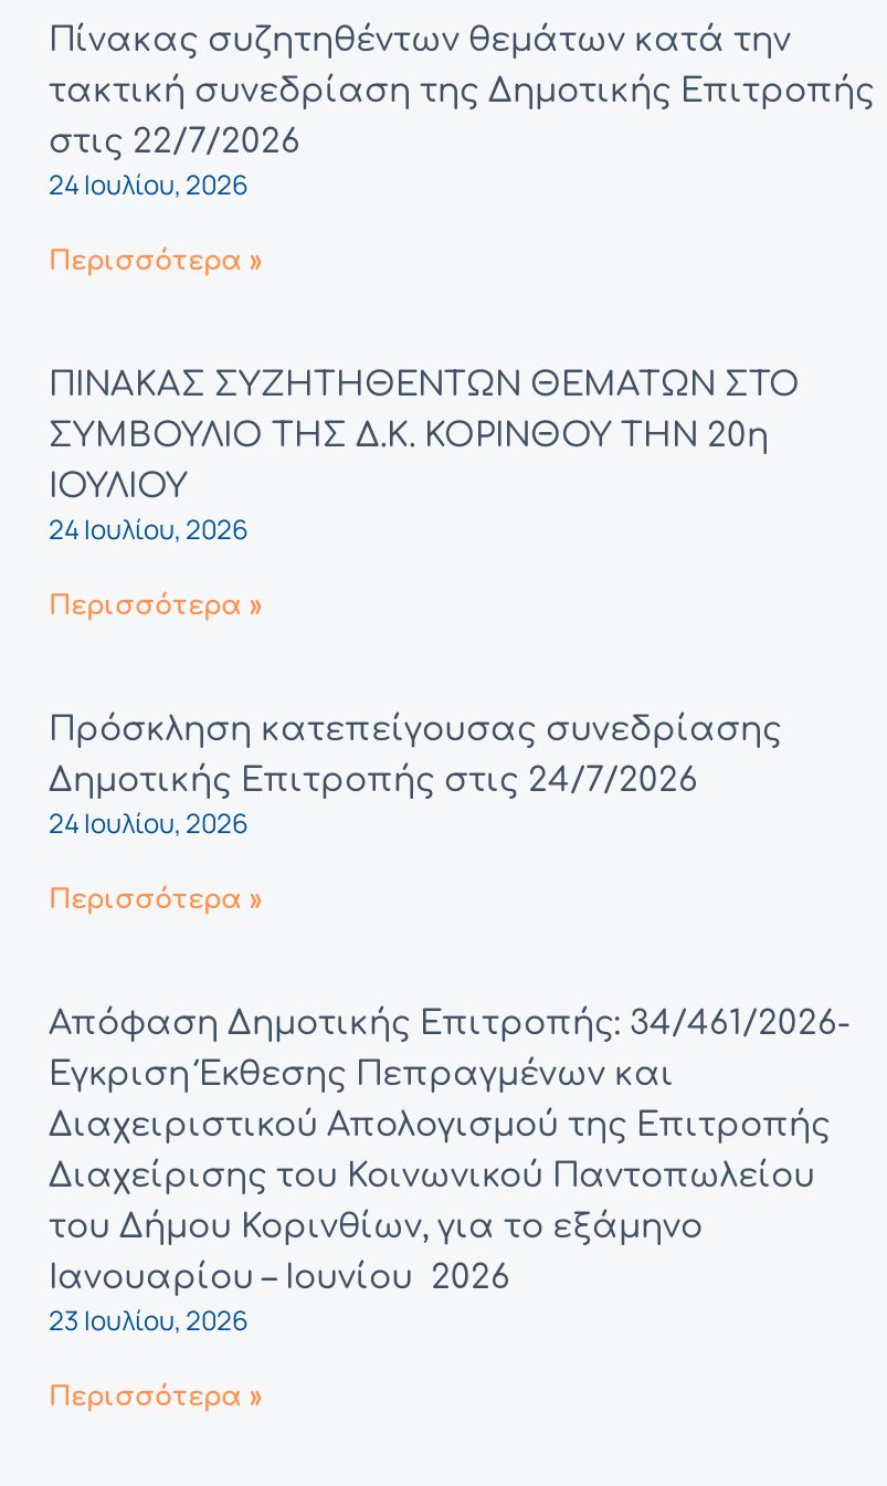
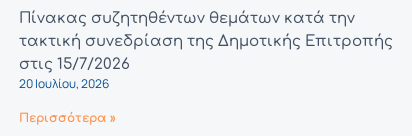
[49,124,851,1339] στις 22/7/2026 | 24 Ιουλίου, 2026 | Περισσότερα » | ΠΙΝΑΚΑΣ ΣΥΖΗΤΗΘΕΝΤΩΝ ΘΕΜΑΤΩΝ ΣΤΟ | ΣΥΜΒΟΥΛΙΟ ΤΗΣ Δ.Κ. ΚΟΡΙΝΘΟΥ ΤΗΝ 20η | ΙΟΥΛΙΟΥ | 24 Ιουλίου, 2026 | Περισσότερα » | Πρόσκληση κατεπείγουσας συνεδρίασης | Δημοτικής Επιτροπής στις 24/7/2026 | 24 Ιουλίου, 2026 | Περισσότερα » | Απόφαση Δημοτικής Επιτροπής: 34/461/2026- | Έγκριση Έκθεσης Πεπραγμένων και | Διαχειριστικού Απολογισμού της Επιτροπής | Διαχείρισης του Κοινωνικού Παντοπωλείου | του Δήμου Κορινθίων, για το εξάμηνο | Ιανουαρίου – Ιουνίου 2026 | 23 Ιουλίου, 2026 -> [19,56,130,92] στις 15/7/2026 | 20 Ιουλίου, 2026

